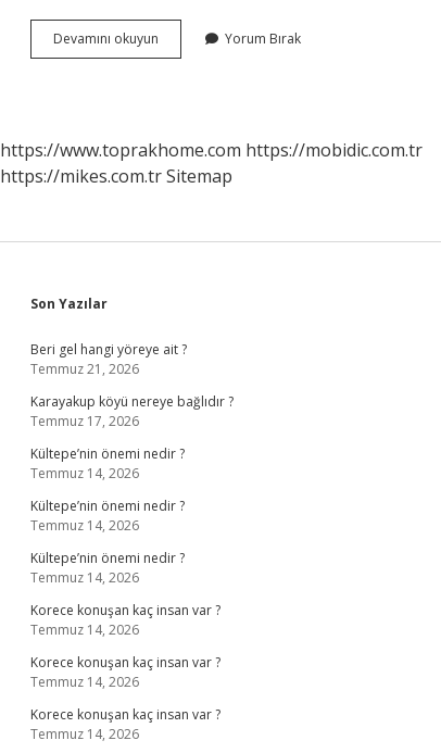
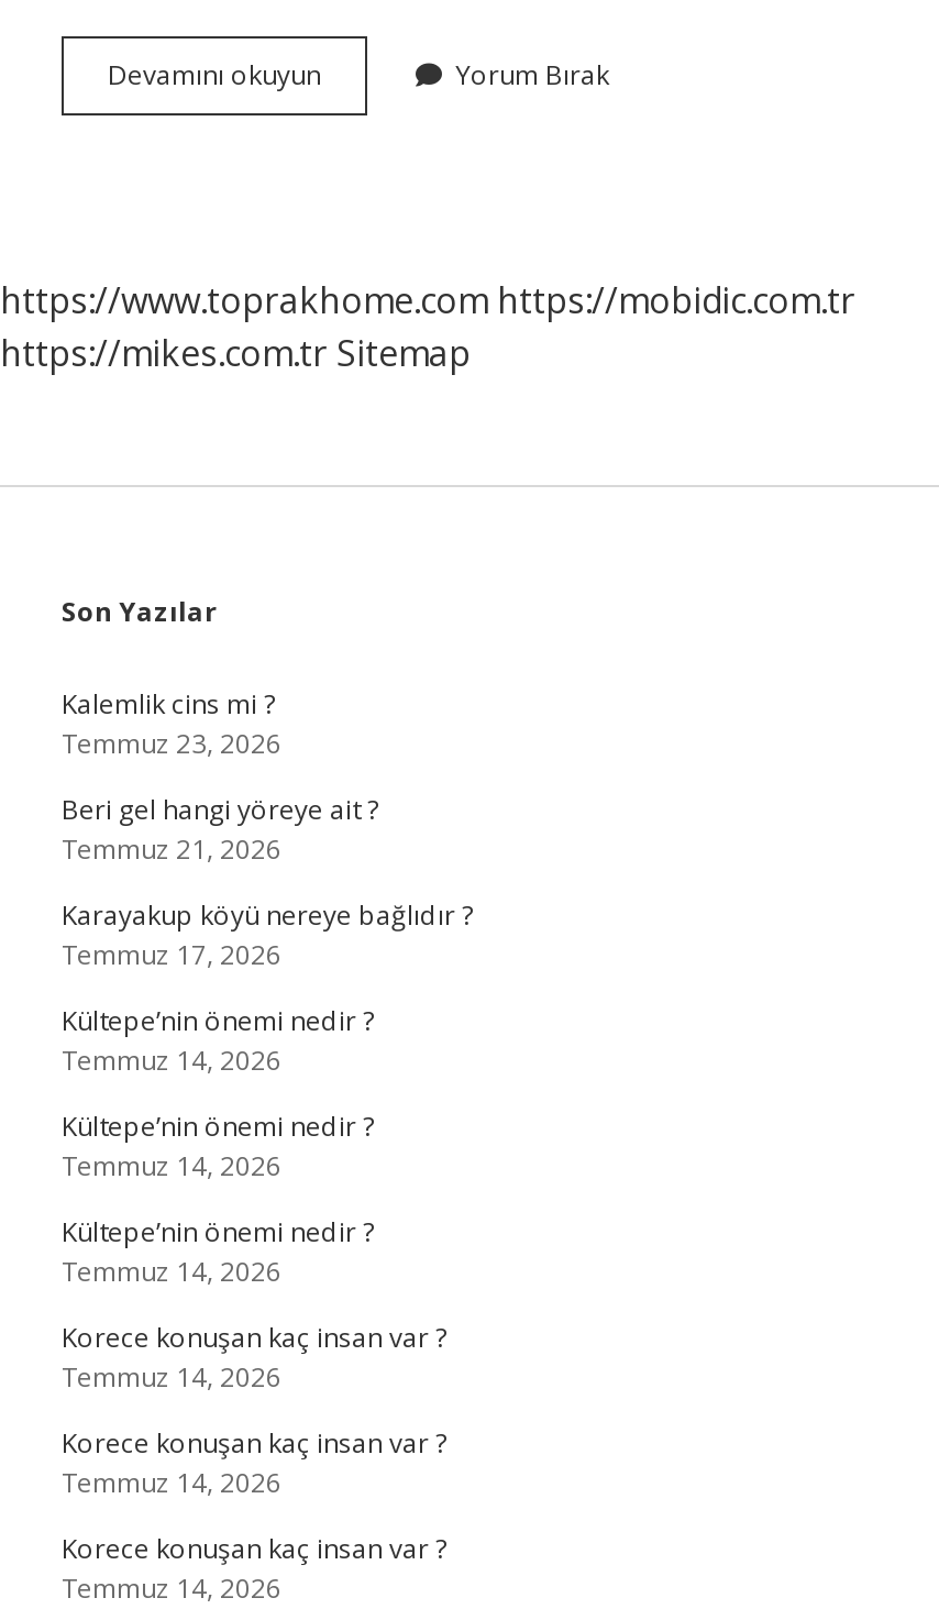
none -> [62,685,281,762] Kalemlik cins mi ? | Temmuz 23, 2026

